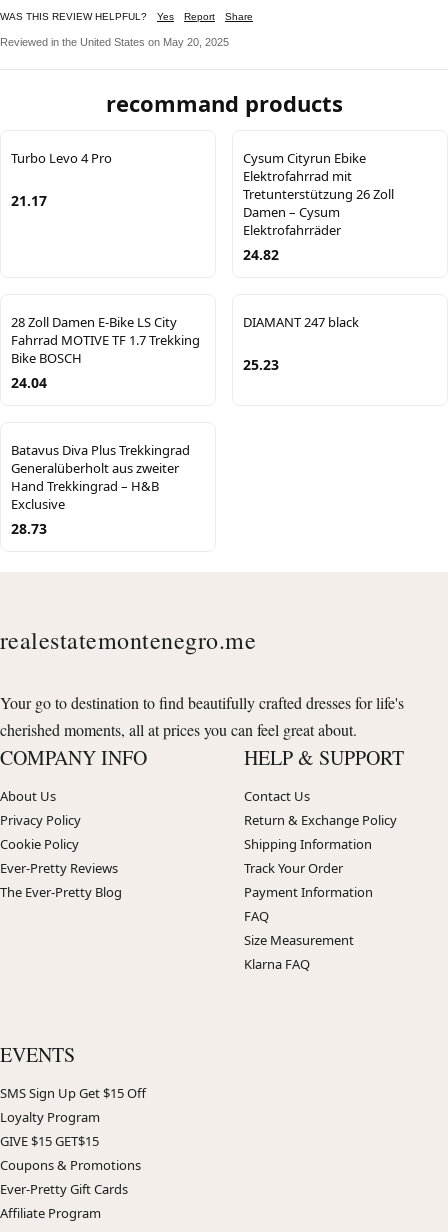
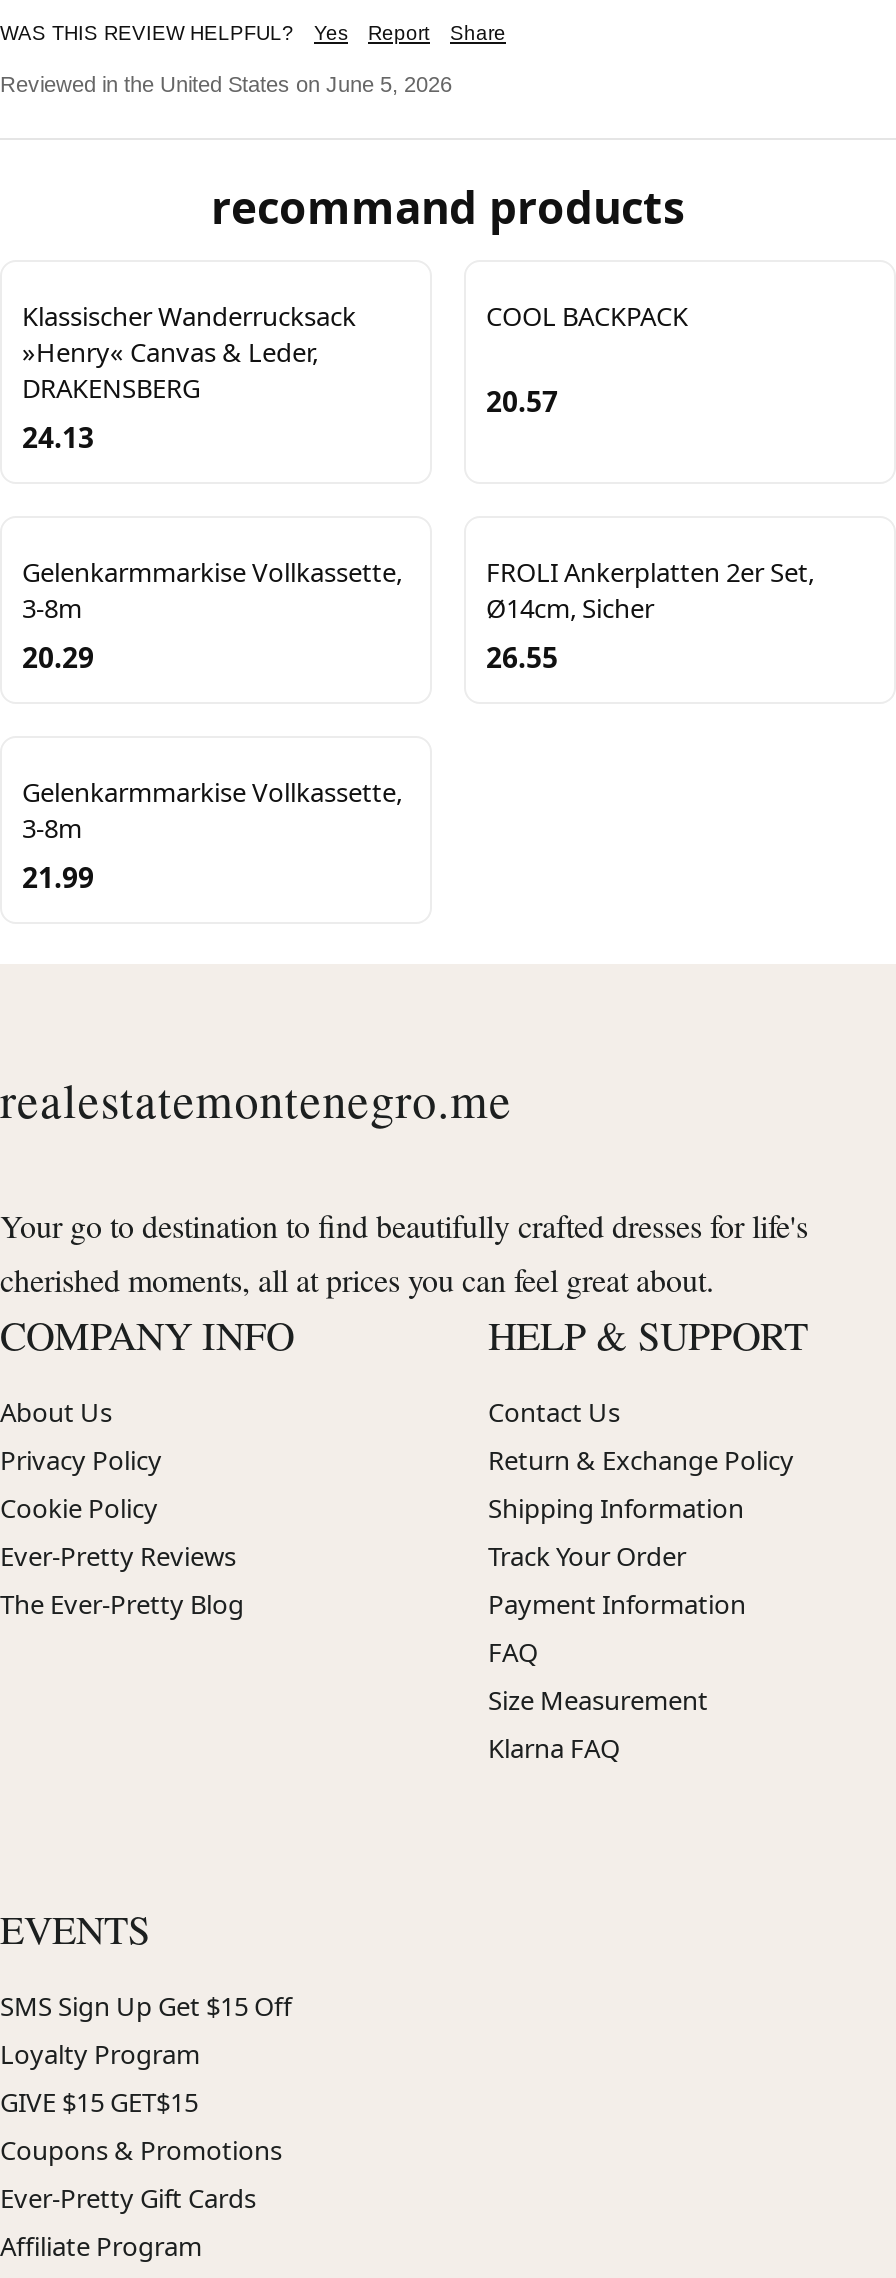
[0,35,229,47] Reviewed in the United States on May 20, 2025 -> [0,71,452,95] Reviewed in the United States on June 5, 2026
[11,148,112,209] Turbo Levo 4 Pro | 21.17 -> [22,297,356,455] Klassischer Wanderrucksack | »Henry« Canvas & Leder, | DRAKENSBERG | 24.13
[243,148,394,263] Cysum Cityrun Ebike | Elektrofahrrad mit | Tretunterstützung 26 Zoll | Damen – Cysum | Elektrofahrräder | 24.82 -> [486,297,688,419] COOL BACKPACK | 20.57
[11,312,200,391] 28 Zoll Damen E-Bike LS City | Fahrrad MOTIVE TF 1.7 Trekking | Bike BOSCH | 24.04 -> [22,553,402,675] Gelenkarmmarkise Vollkassette, | 3-8m | 20.29
[243,312,359,373] DIAMANT 247 black | 25.23 -> [486,553,814,675] FROLI Ankerplatten 2er Set, | Ø14cm, Sicher | 26.55
[11,440,190,537] Batavus Diva Plus Trekkingrad | Generalüberholt aus zweiter | Hand Trekkingrad – H&B | Exclusive | 28.73 -> [22,773,402,895] Gelenkarmmarkise Vollkassette, | 3-8m | 21.99

